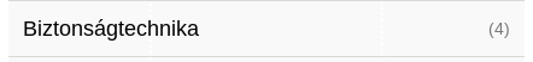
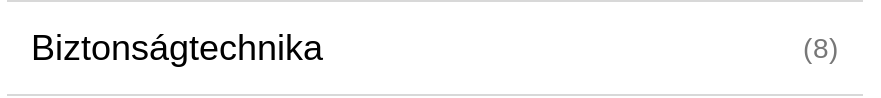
[488,19,510,38] (4) -> [803,32,839,64] (8)

